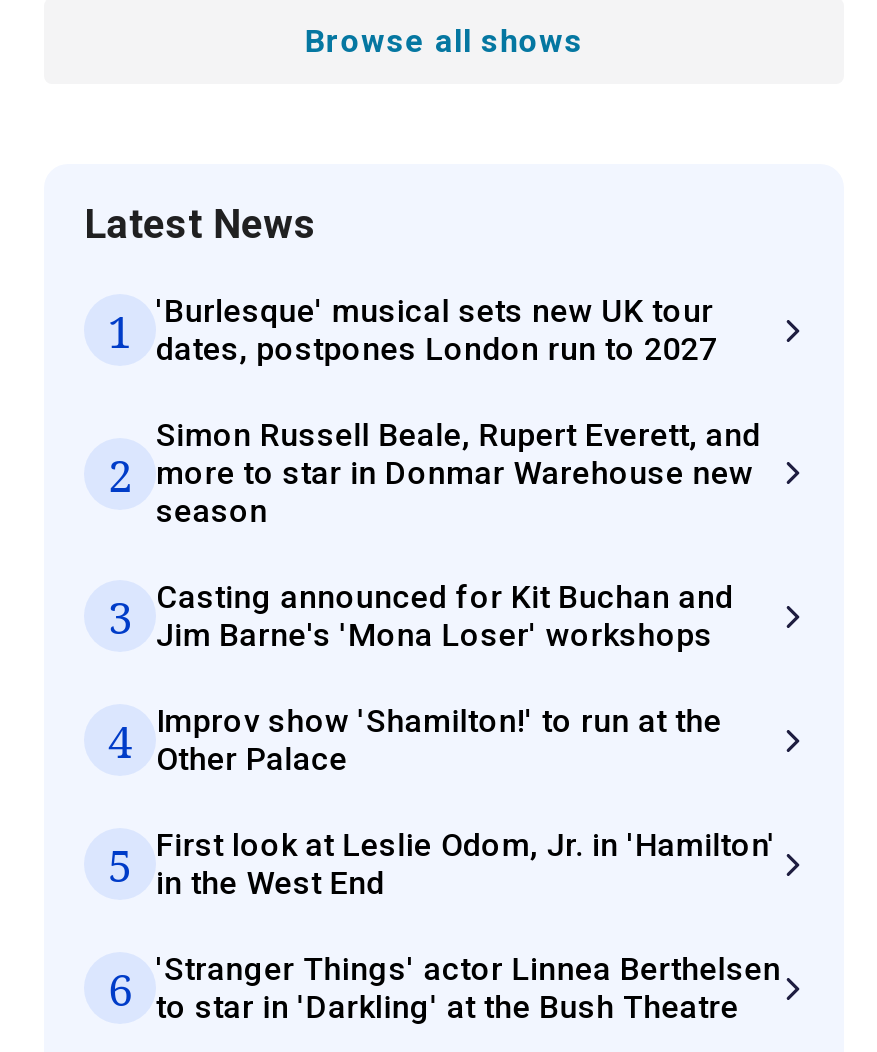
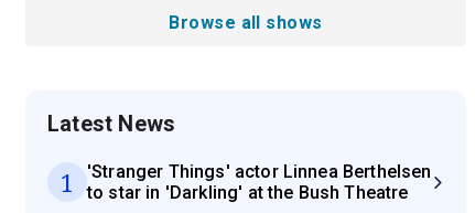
[108,292,717,503] 'Burlesque' musical sets new UK tour | dates, postpones London run to 2027 | 2 -> none
[108,416,776,1018] Simon Russell Beale, Rupert Everett, and | more to star in Donmar Warehouse new | season | 3 | Casting announced for Kit Buchan and | Jim Barne's 'Mona Loser' workshops | 4 | Improv show 'Shamilton!' to run at the | Other Palace | 5 | First look at Leslie Odom, Jr. in 'Hamilton' | in the West End | 6 -> none

